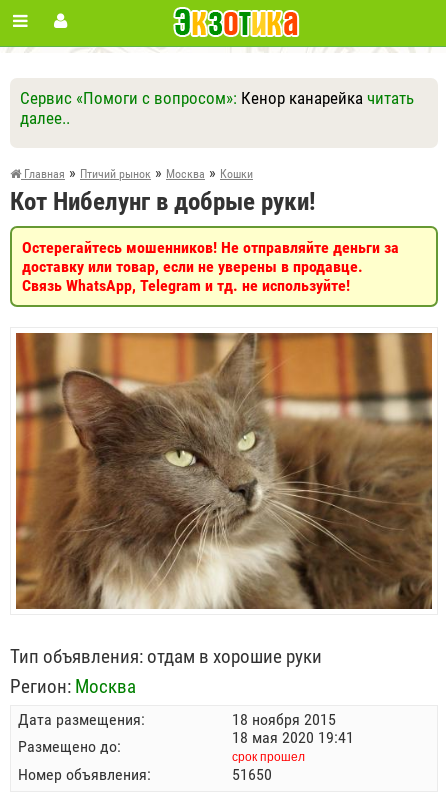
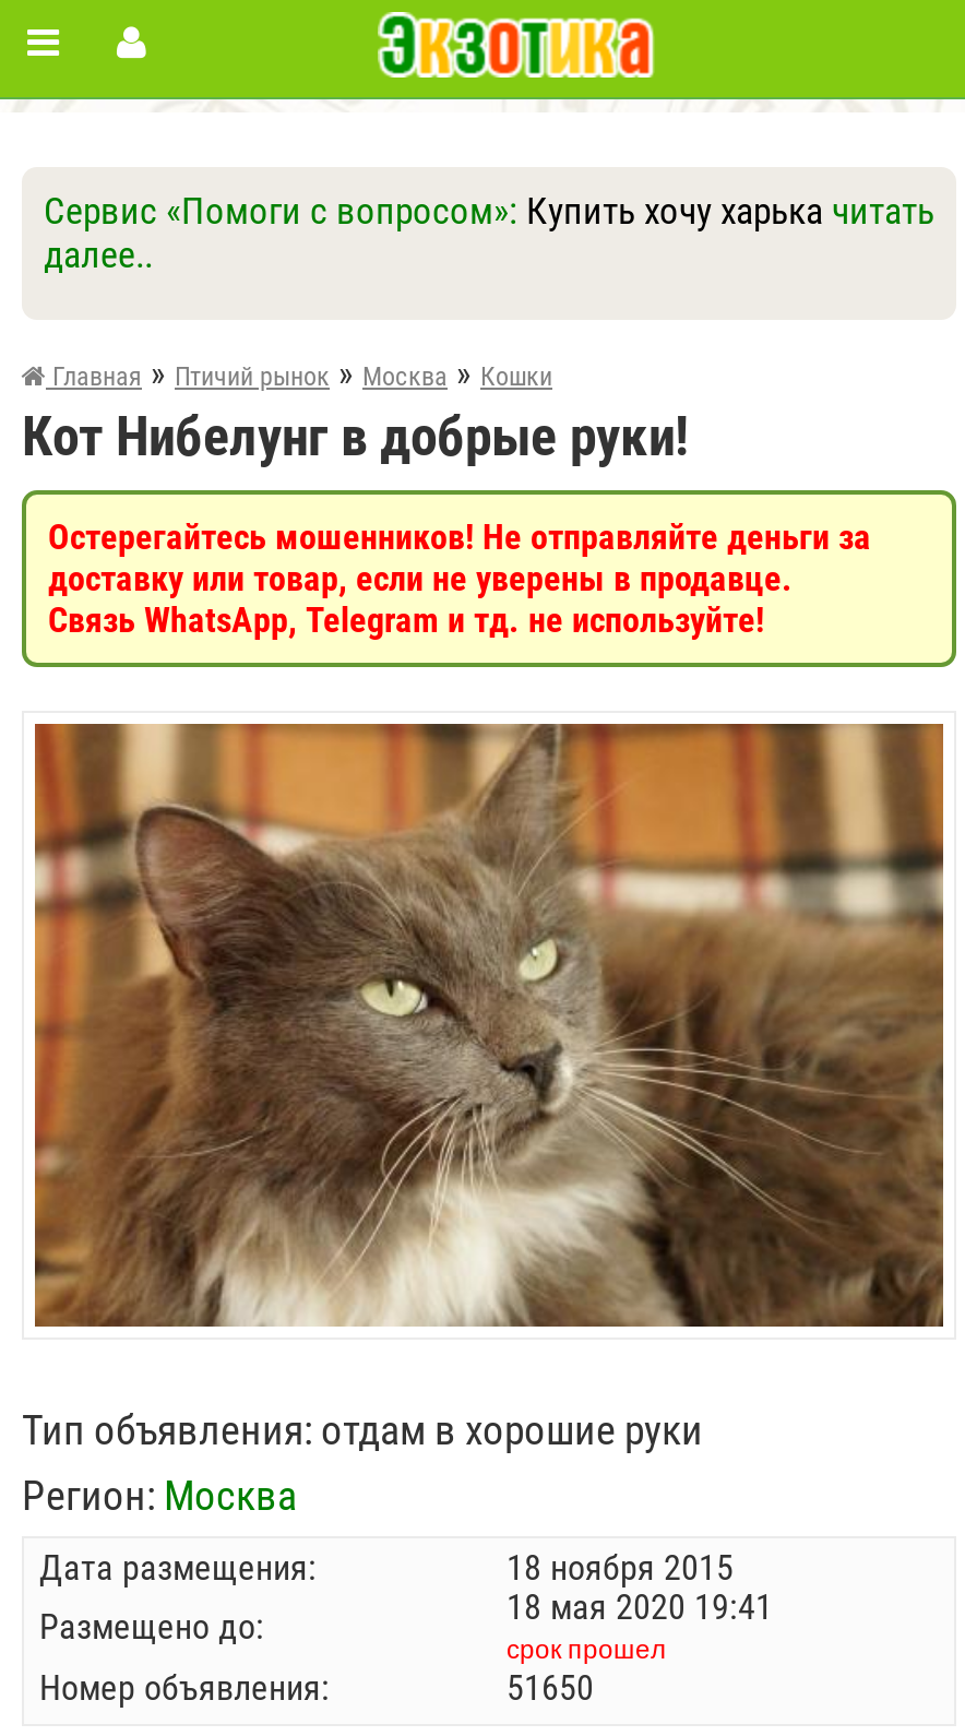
[20,88,414,108] Сервис «Помоги с вопросом»: Кенор канарейка читать -> [44,189,934,233] Сервис «Помоги с вопросом»: Купить хочу харька читать

